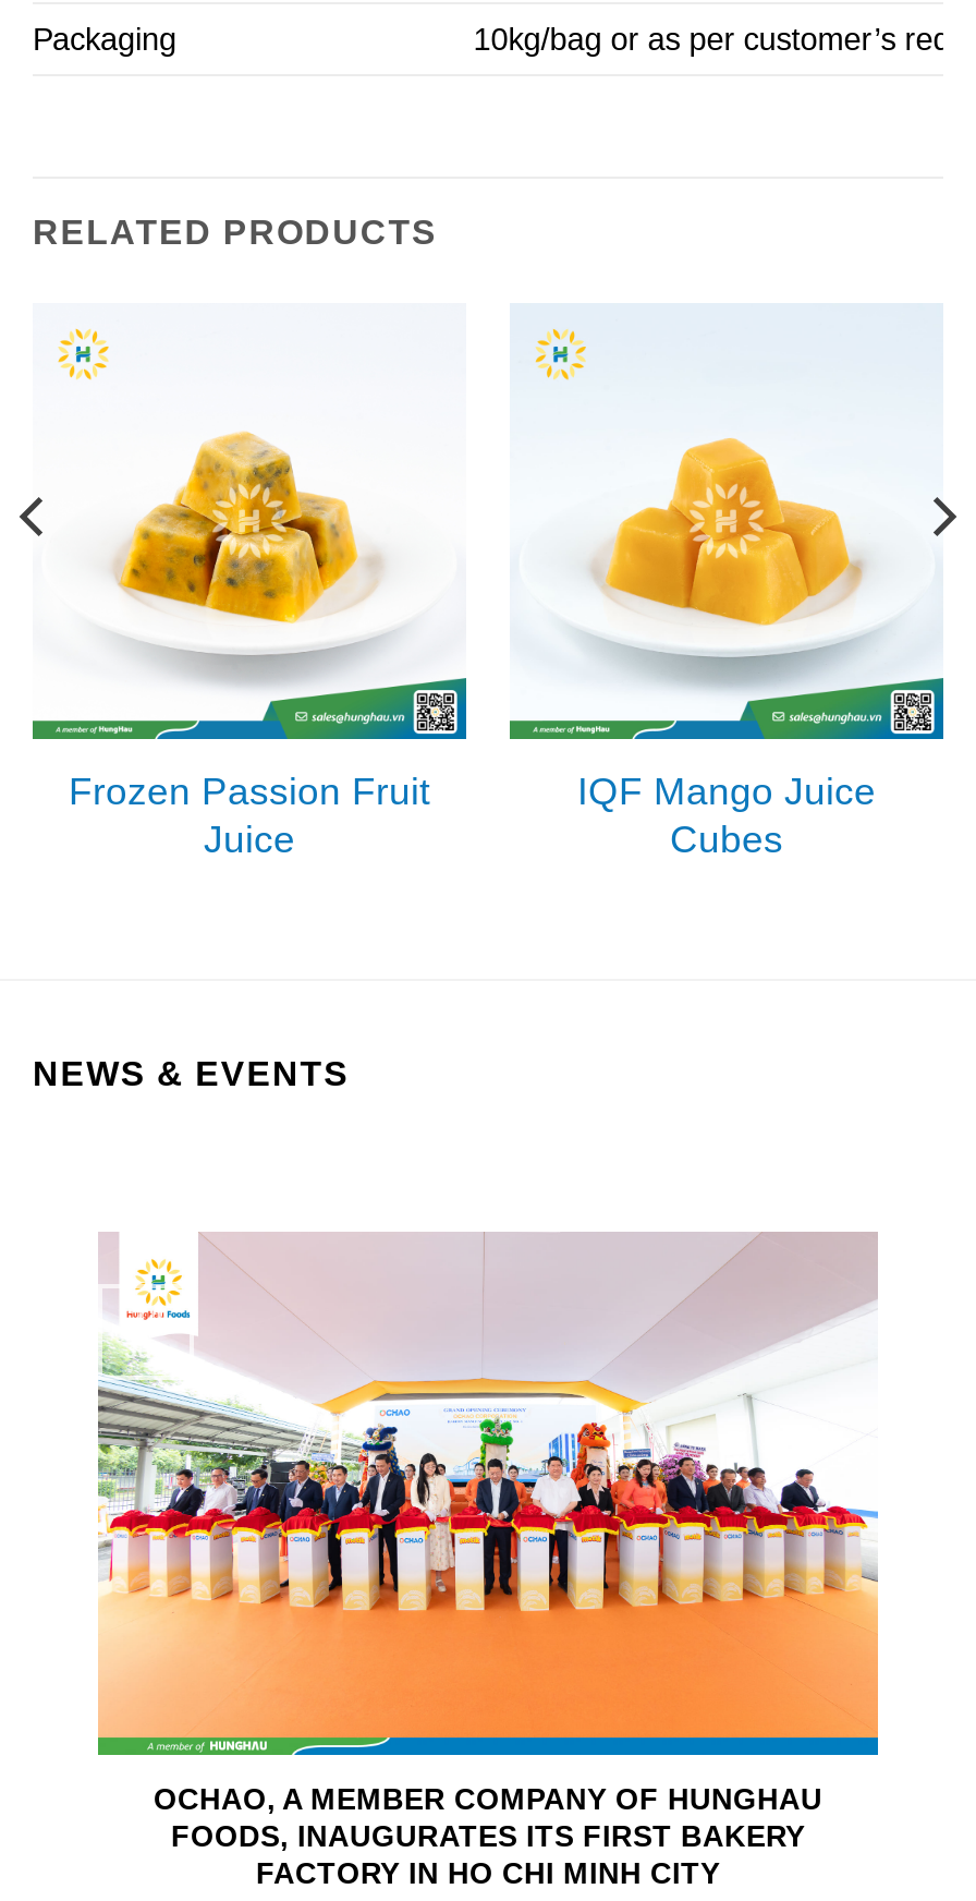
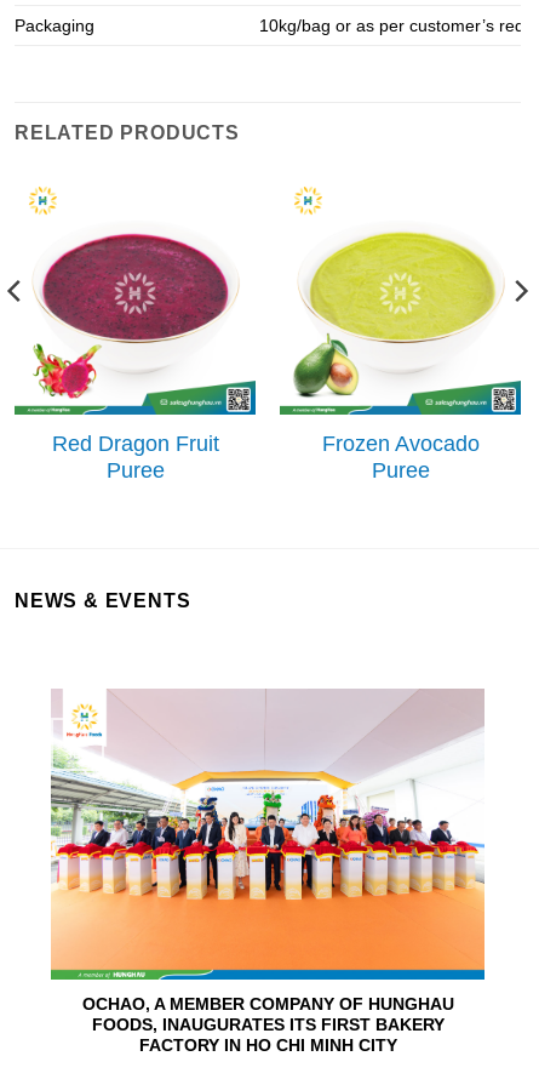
[68,414,430,860] [image] | Frozen Passion Fruit | Juice -> [33,233,239,482] [image] | Red Dragon Fruit | Puree
[536,410,928,860] [image] | IQF Mango Juice | Cubes -> [293,230,515,482] [image] | Frozen Avocado | Puree

